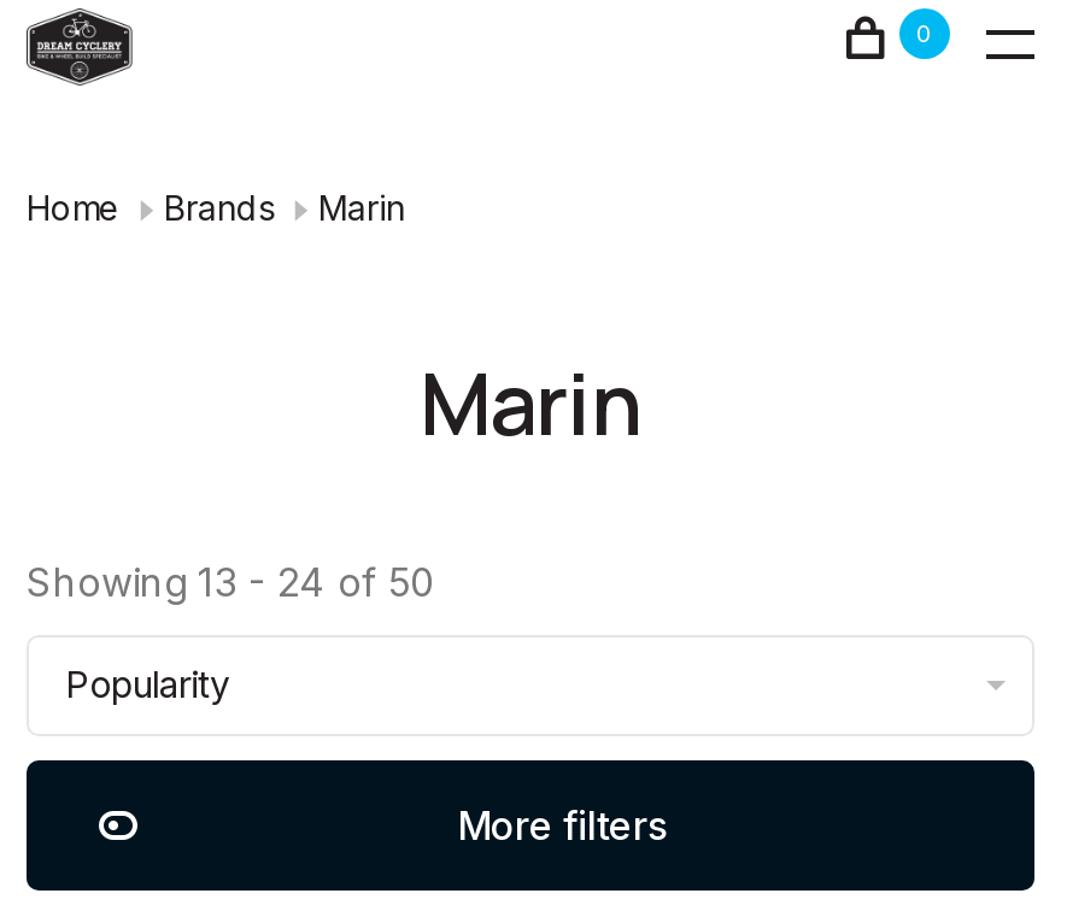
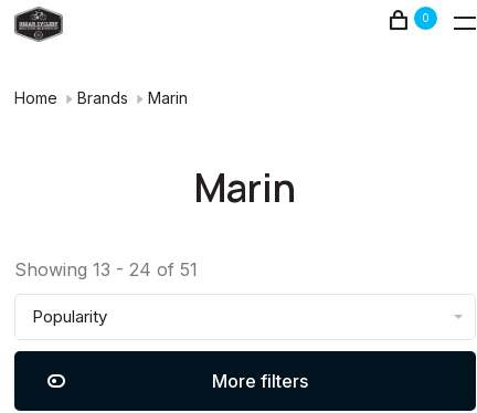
[27,558,434,606] Showing 13 - 24 of 50 -> [14,258,198,280] Showing 13 - 24 of 51

